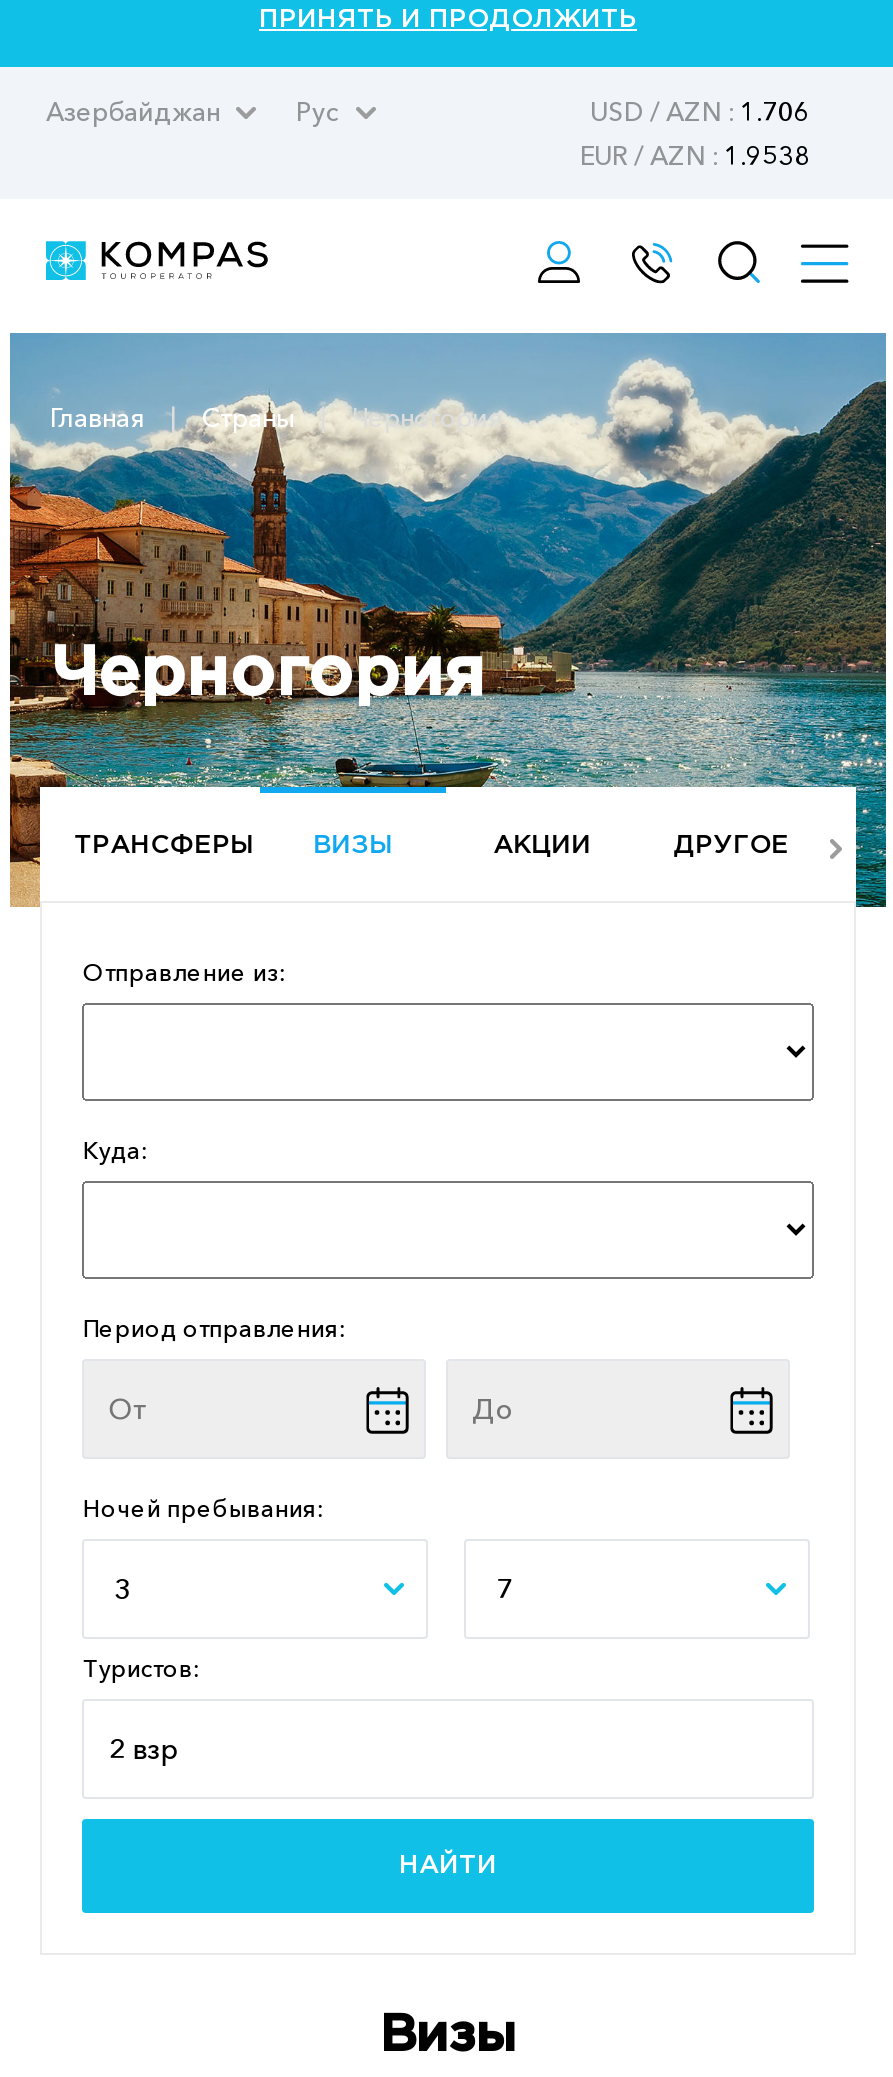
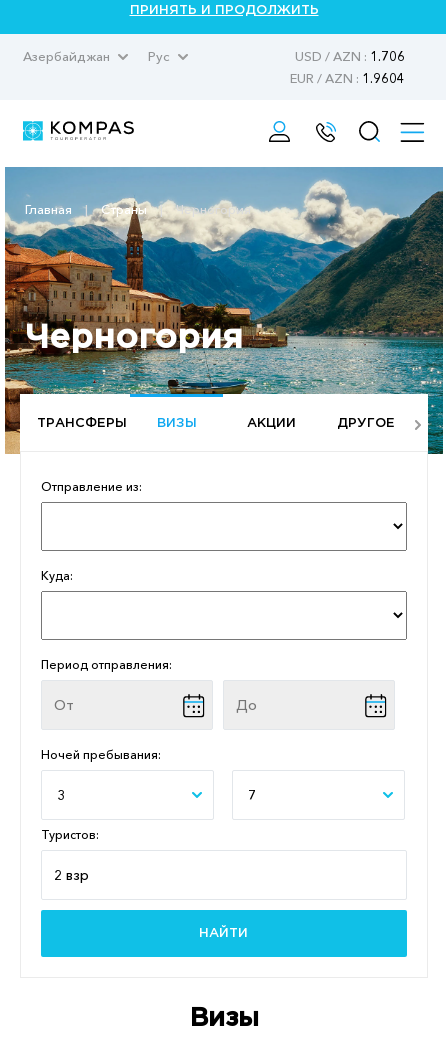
[580,139,810,171] EUR / AZN : 1.9538 -> [290,70,405,86] EUR / AZN : 1.9604

